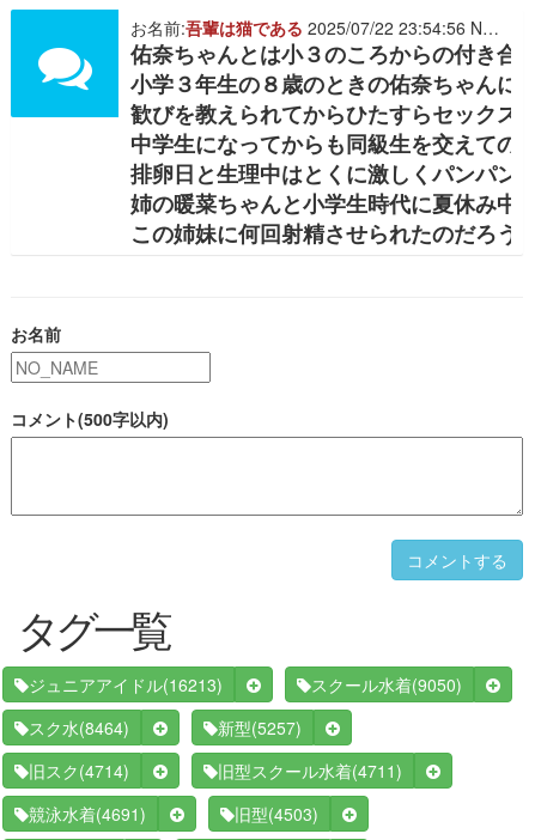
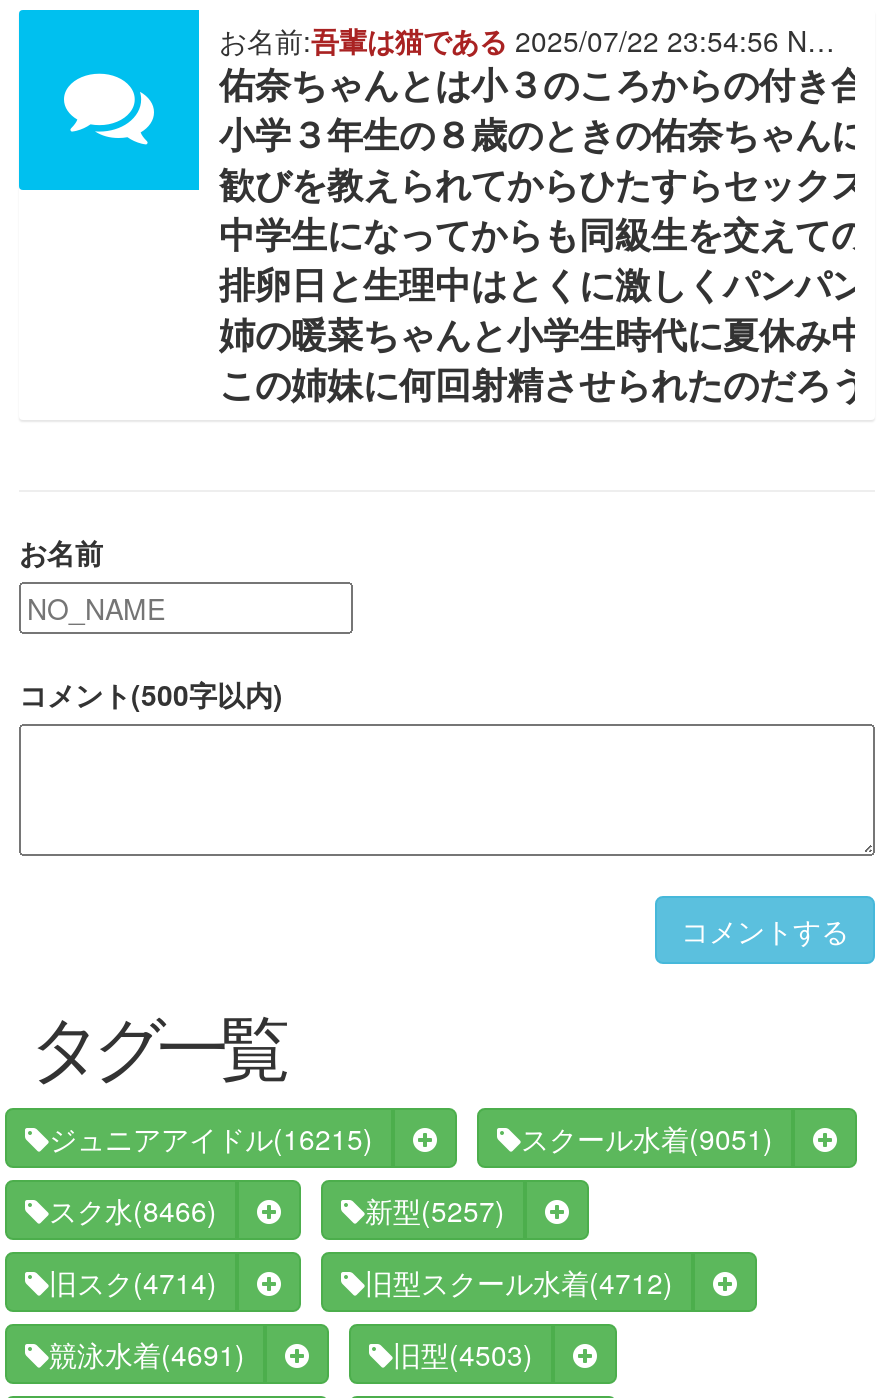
[29,673,223,697] ジュニアアイドル(16213) -> [49,1118,373,1158] ジュニアアイドル(16215)
[311,673,462,697] スクール水着(9050) -> [521,1118,773,1158] スクール水着(9051)
[29,716,129,740] スク水(8464) -> [49,1190,217,1230] スク水(8466)
[218,759,402,783] 旧型スクール水着(4711) -> [365,1262,673,1302] 旧型スクール水着(4712)

